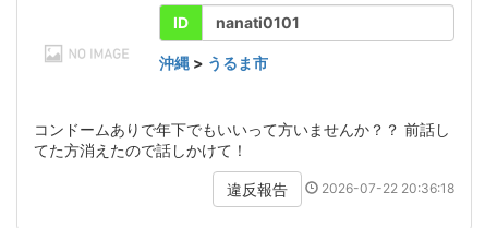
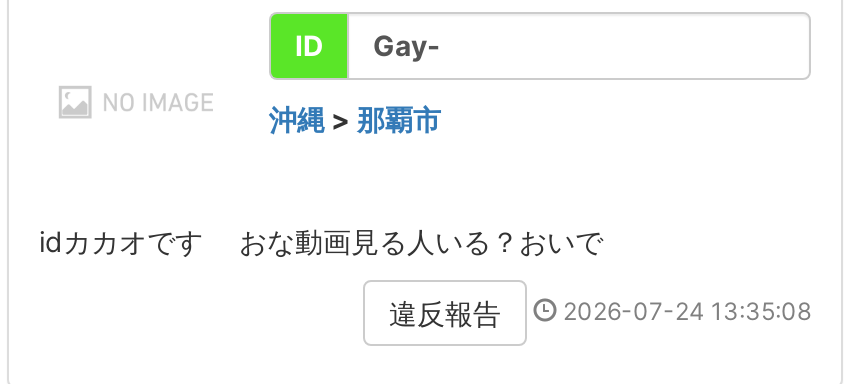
[216,13,300,32] nanati0101 -> [373,28,441,62] Gay-
[159,53,268,72] 沖縄>うるま市 -> [269,102,441,136] 沖縄>那覇市
[34,120,450,159] コンドームありで年下でもいいって方いませんか？？ 前話し | てた方消えたので話しかけて！ -> [39,224,603,258] idカカオです おな動画見る人いる？おいで
[227,180,454,199] 違反報告 2026-07-22 20:36:18 -> [389,296,811,330] 違反報告 2026-07-24 13:35:08

